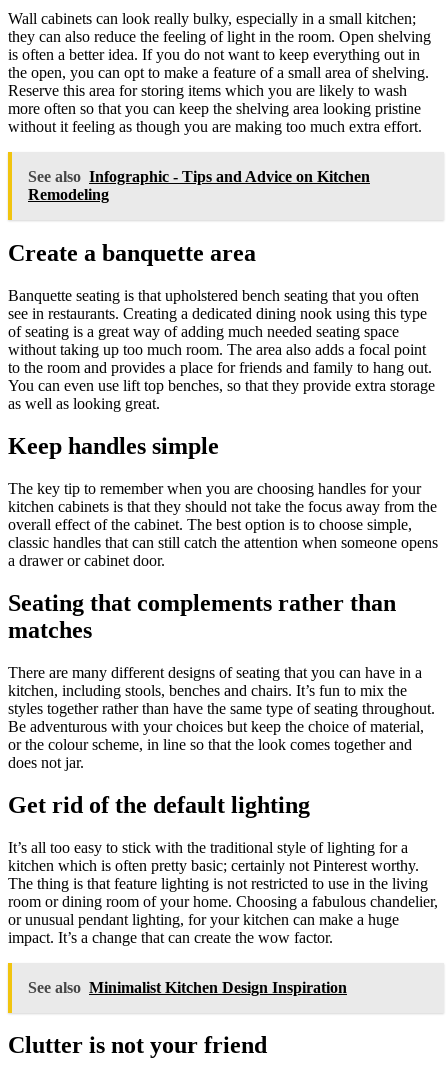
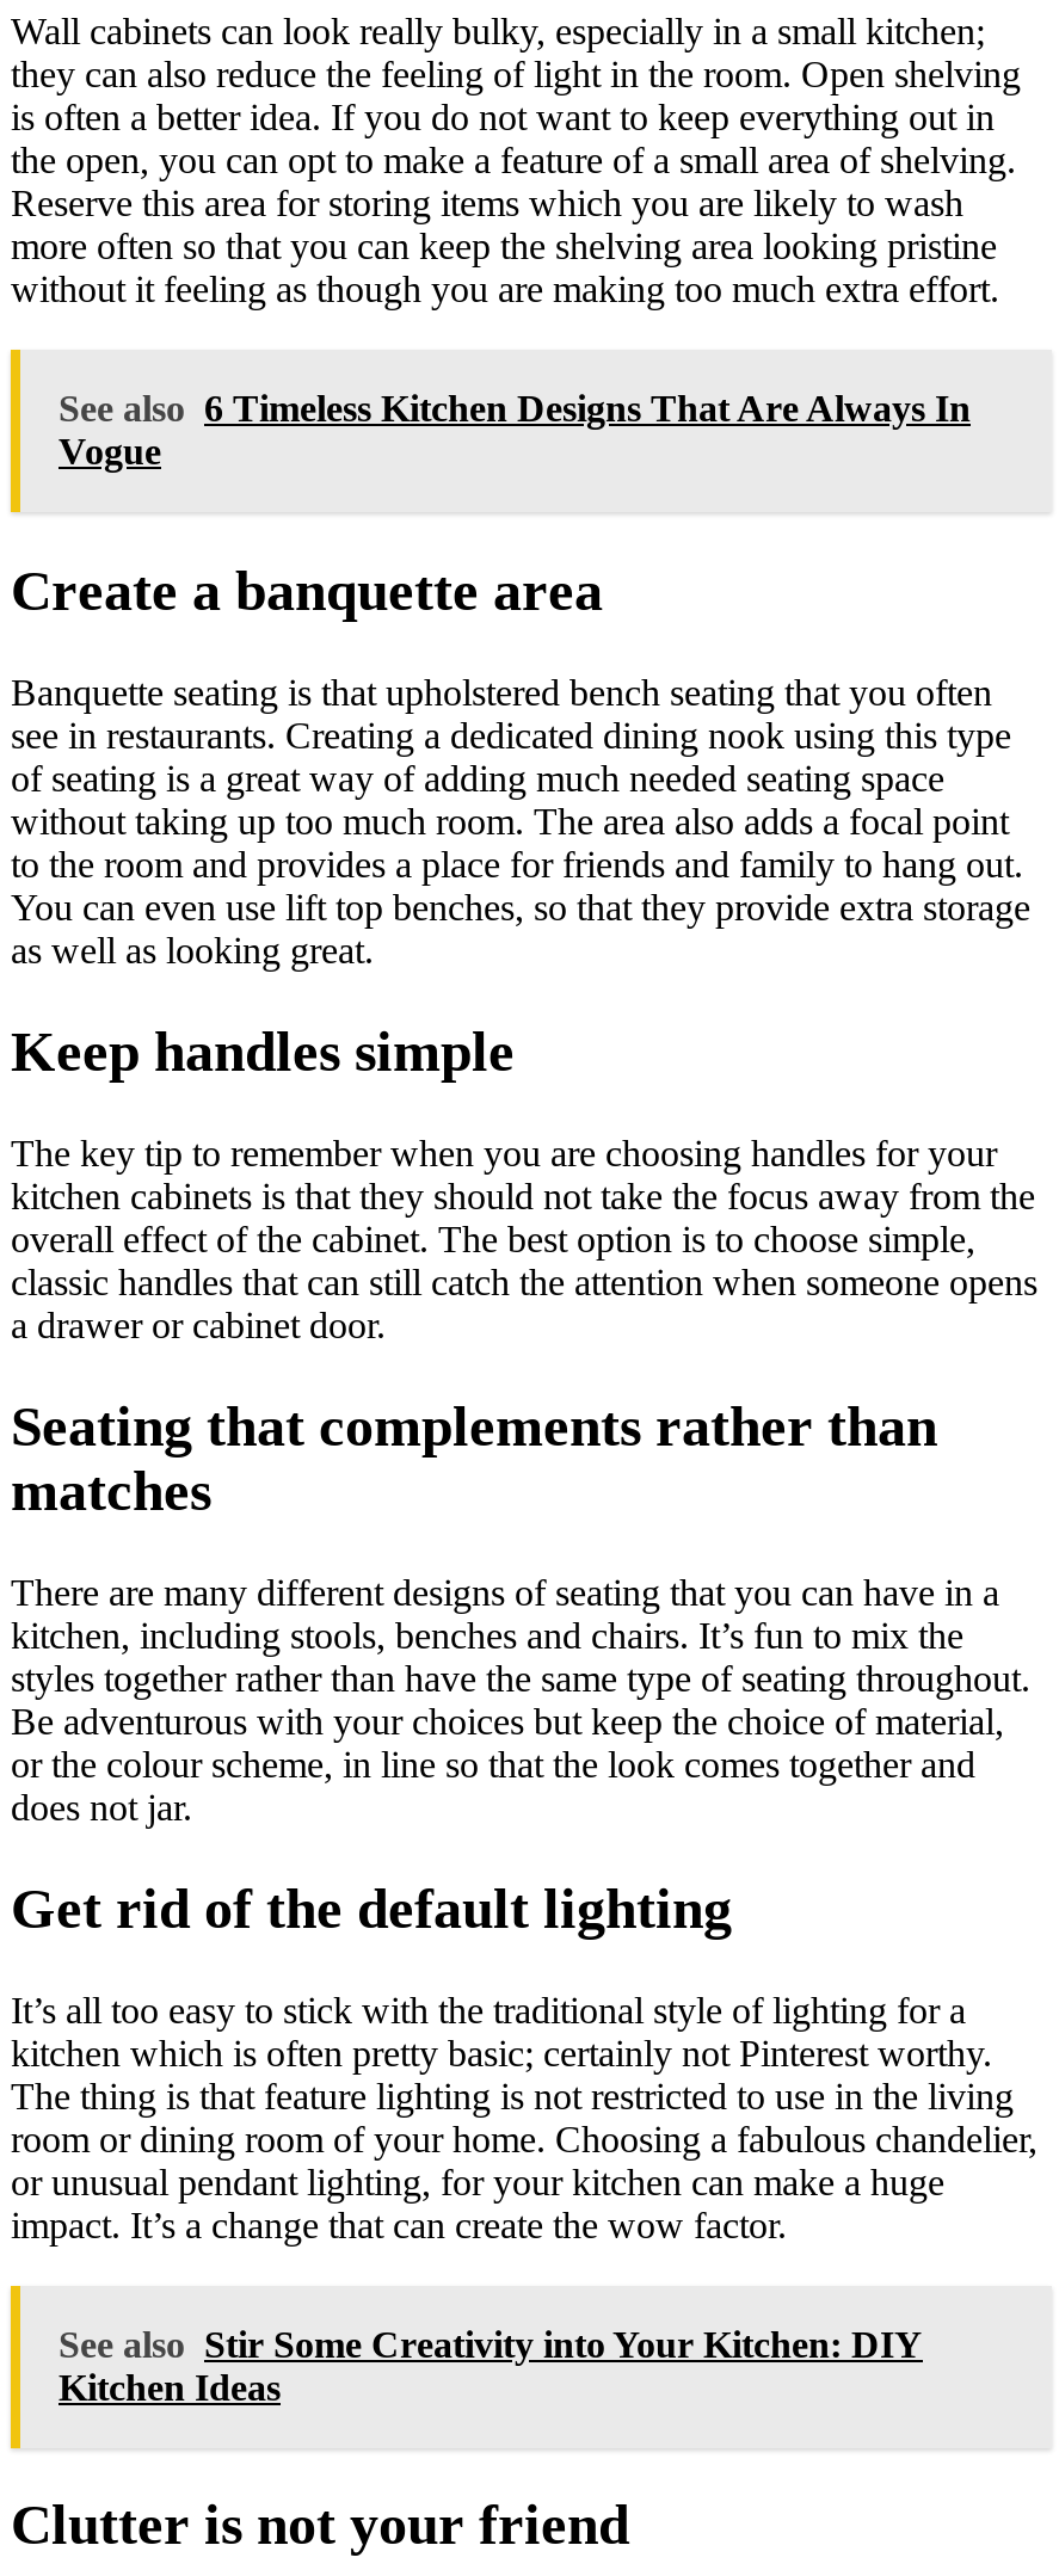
[28,168,370,203] See also Infographic - Tips and Advice on Kitchen | Remodeling -> [59,389,971,472] See also 6 Timeless Kitchen Designs That Are Always In | Vogue
[28,979,347,996] See also Minimalist Kitchen Design Inspiration -> [59,2323,923,2407] See also Stir Some Creativity into Your Kitchen: DIY | Kitchen Ideas

